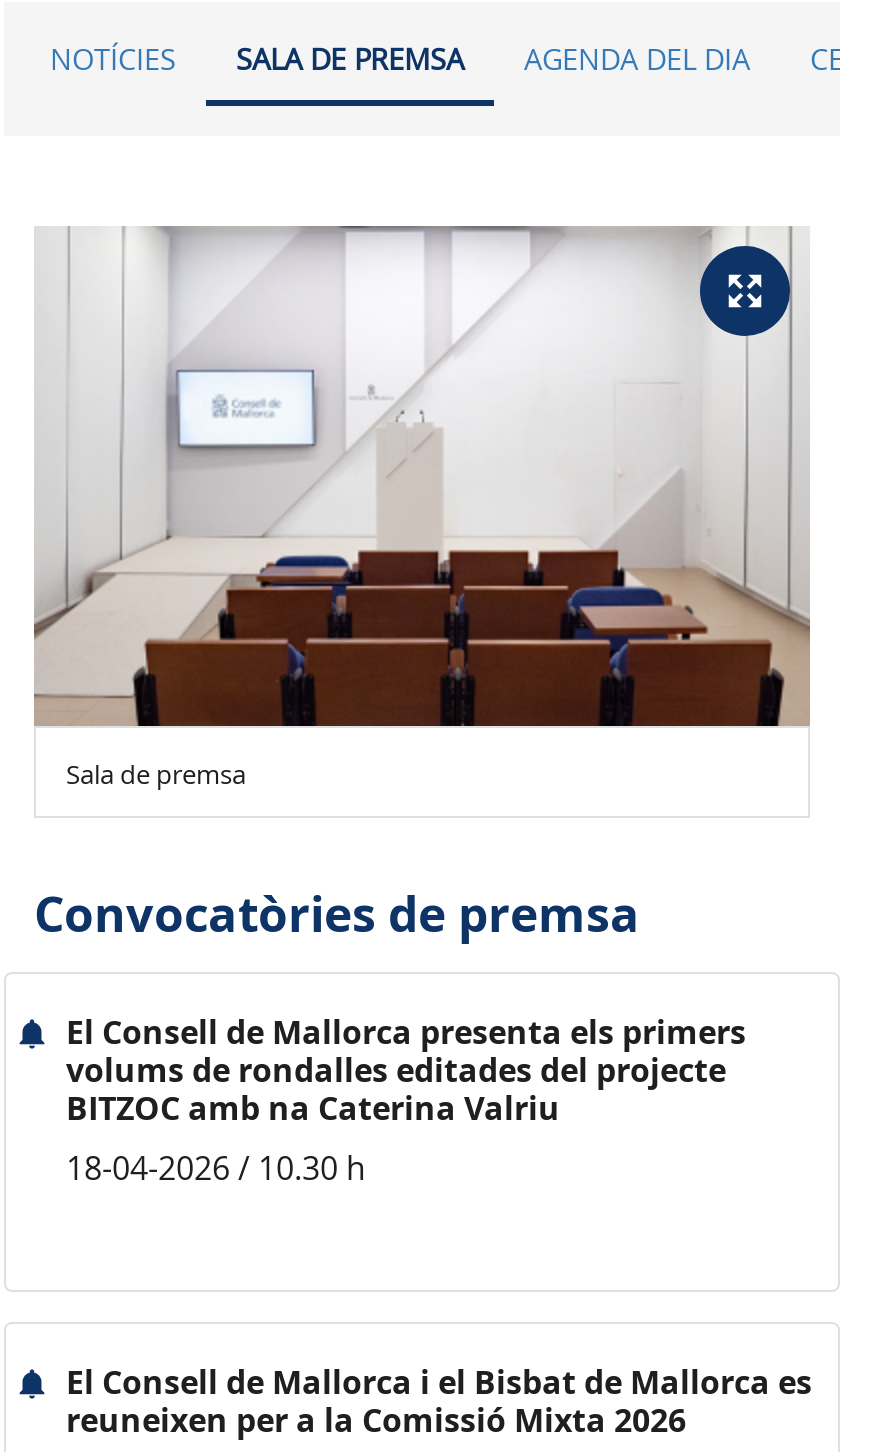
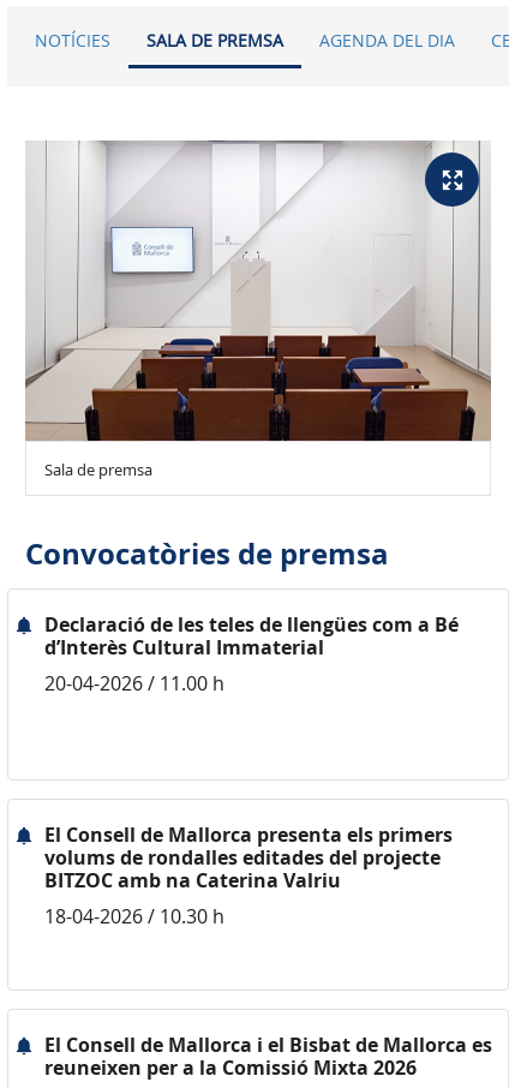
none -> [44,611,459,697] Declaració de les teles de llengües com a Bé | d’Interès Cultural Immaterial | 20-04-2026 / 11.00 h

